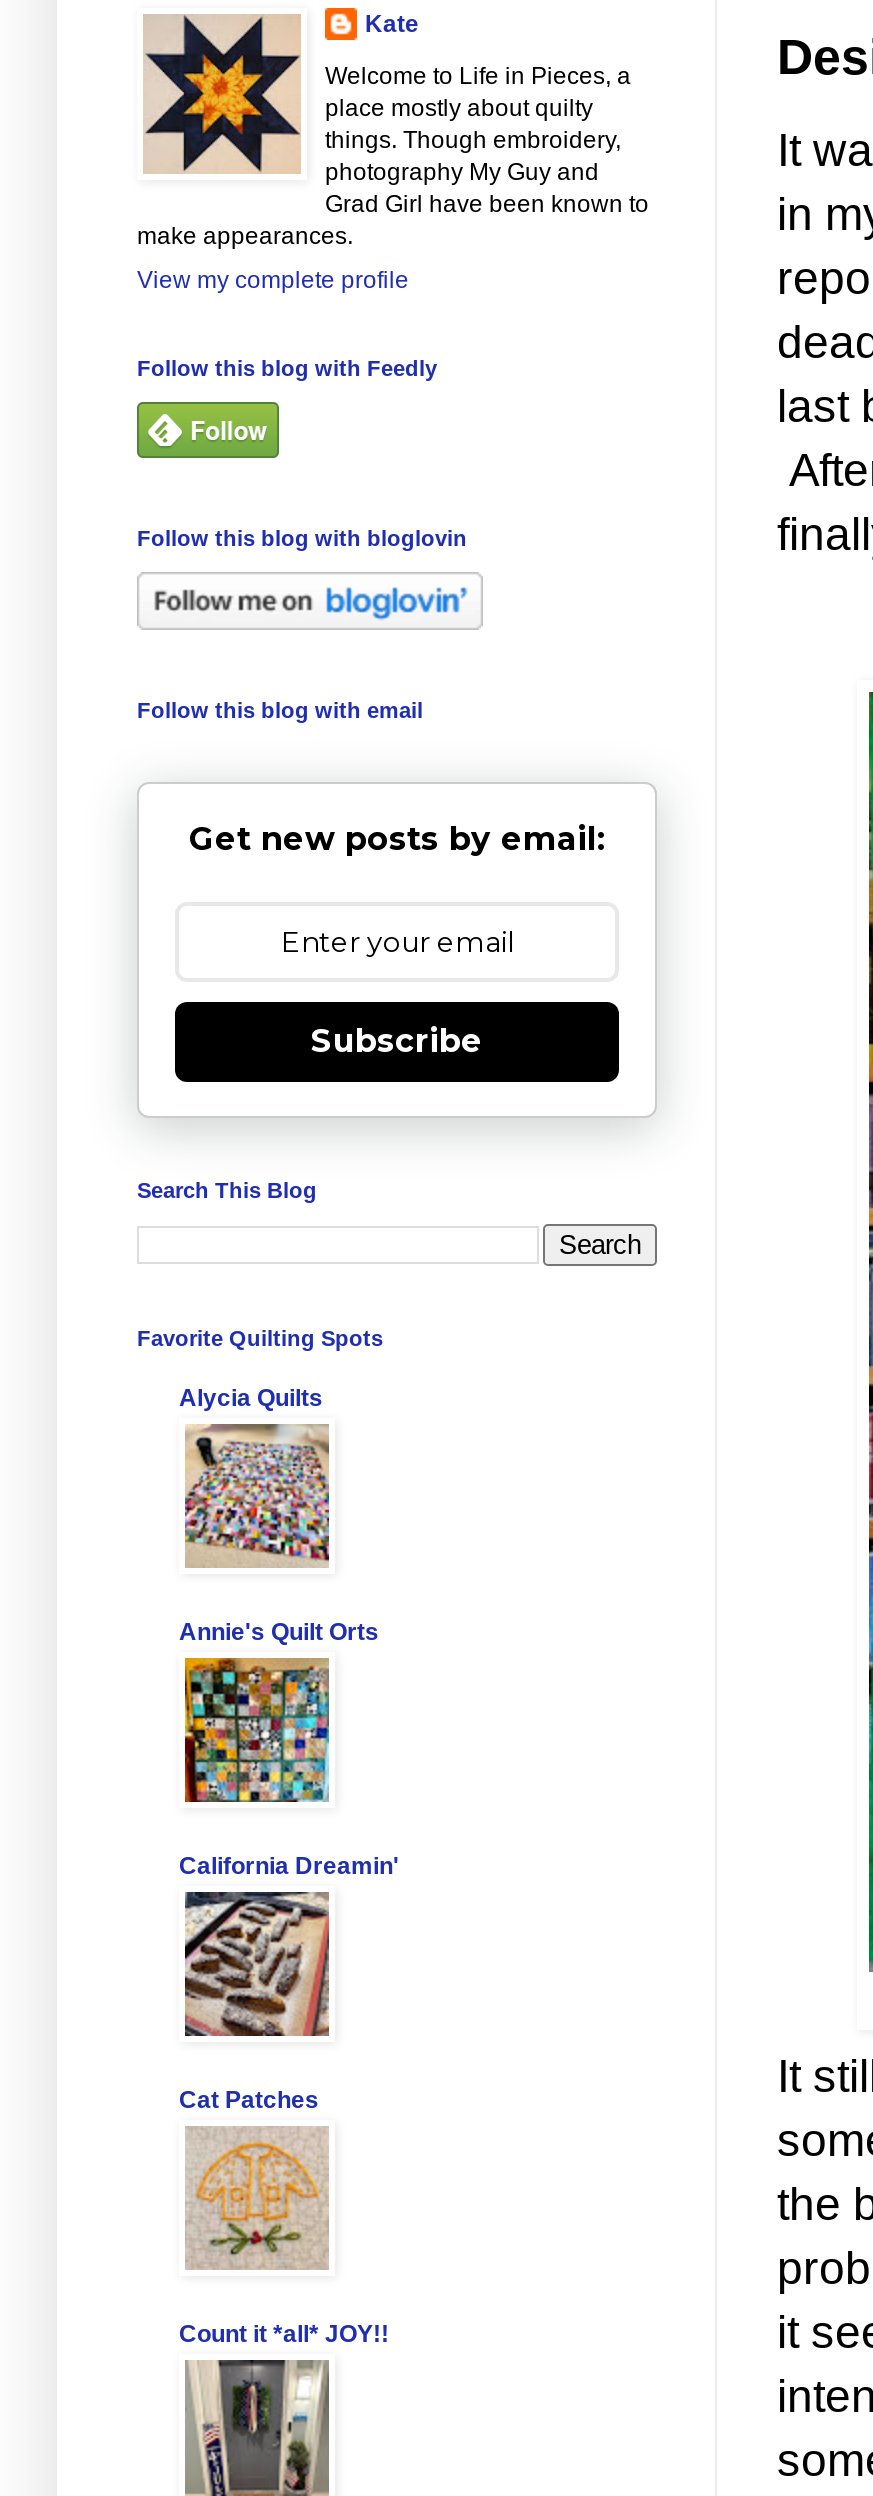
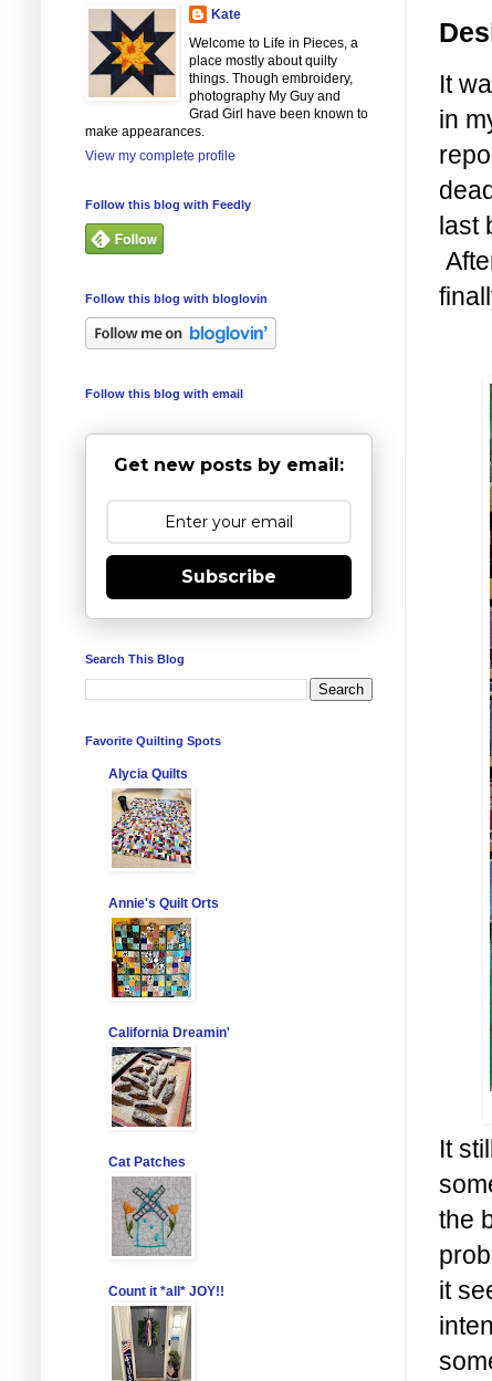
[189,2130,325,2266] [image] -> [113,1178,190,1255] [image]

